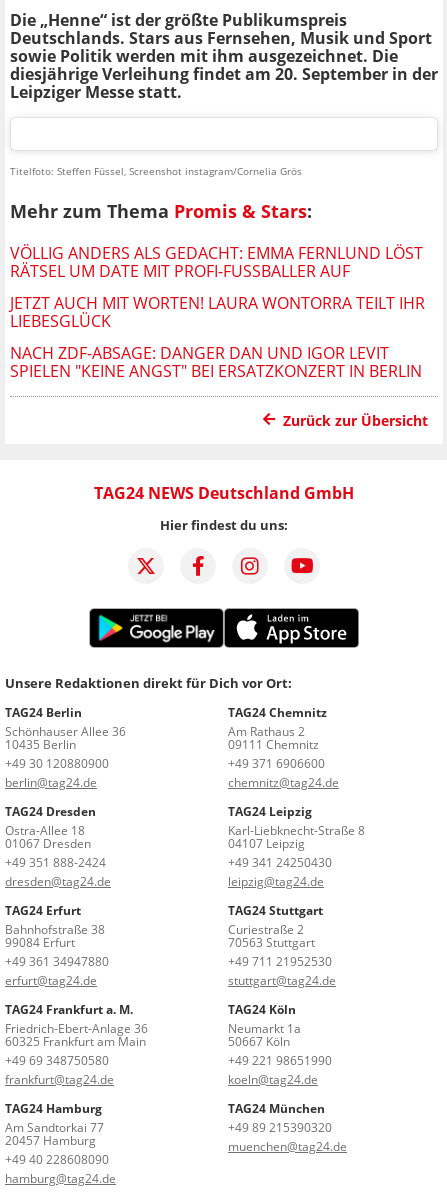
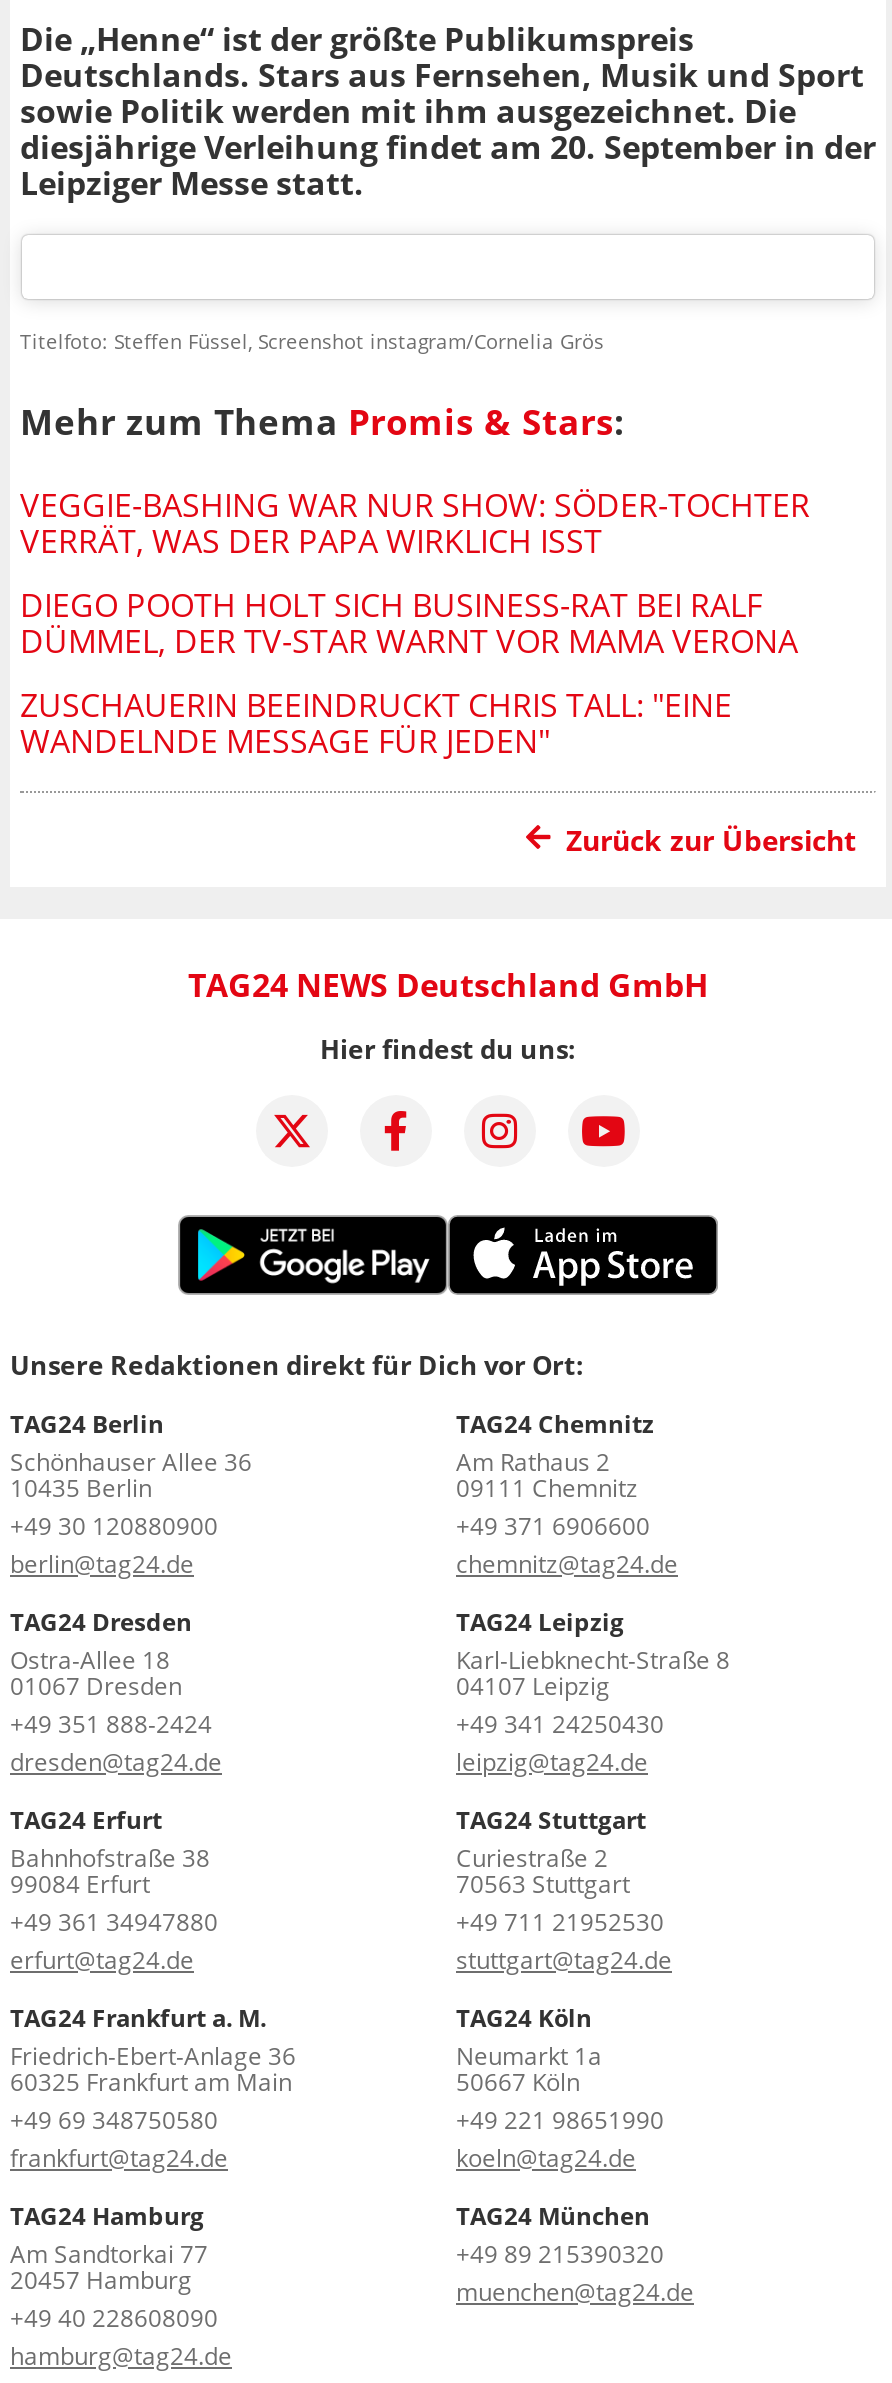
[10,242,423,282] VÖLLIG ANDERS ALS GEDACHT: EMMA FERNLUND LÖST | RÄTSEL UM DATE MIT PROFI-FUSSBALLER AUF -> [20,483,810,563] VEGGIE-BASHING WAR NUR SHOW: SÖDER-TOCHTER | VERRÄT, WAS DER PAPA WIRKLICH ISST
[10,292,425,332] JETZT AUCH MIT WORTEN! LAURA WONTORRA TEILT IHR | LIEBESGLÜCK -> [20,583,798,663] DIEGO POOTH HOLT SICH BUSINESS-RAT BEI RALF | DÜMMEL, DER TV-STAR WARNT VOR MAMA VERONA
[10,342,422,382] NACH ZDF-ABSAGE: DANGER DAN UND IGOR LEVIT | SPIELEN "KEINE ANGST" BEI ERSATZKONZERT IN BERLIN -> [20,683,732,763] ZUSCHAUERIN BEEINDRUCKT CHRIS TALL: "EINE | WANDELNDE MESSAGE FÜR JEDEN"

